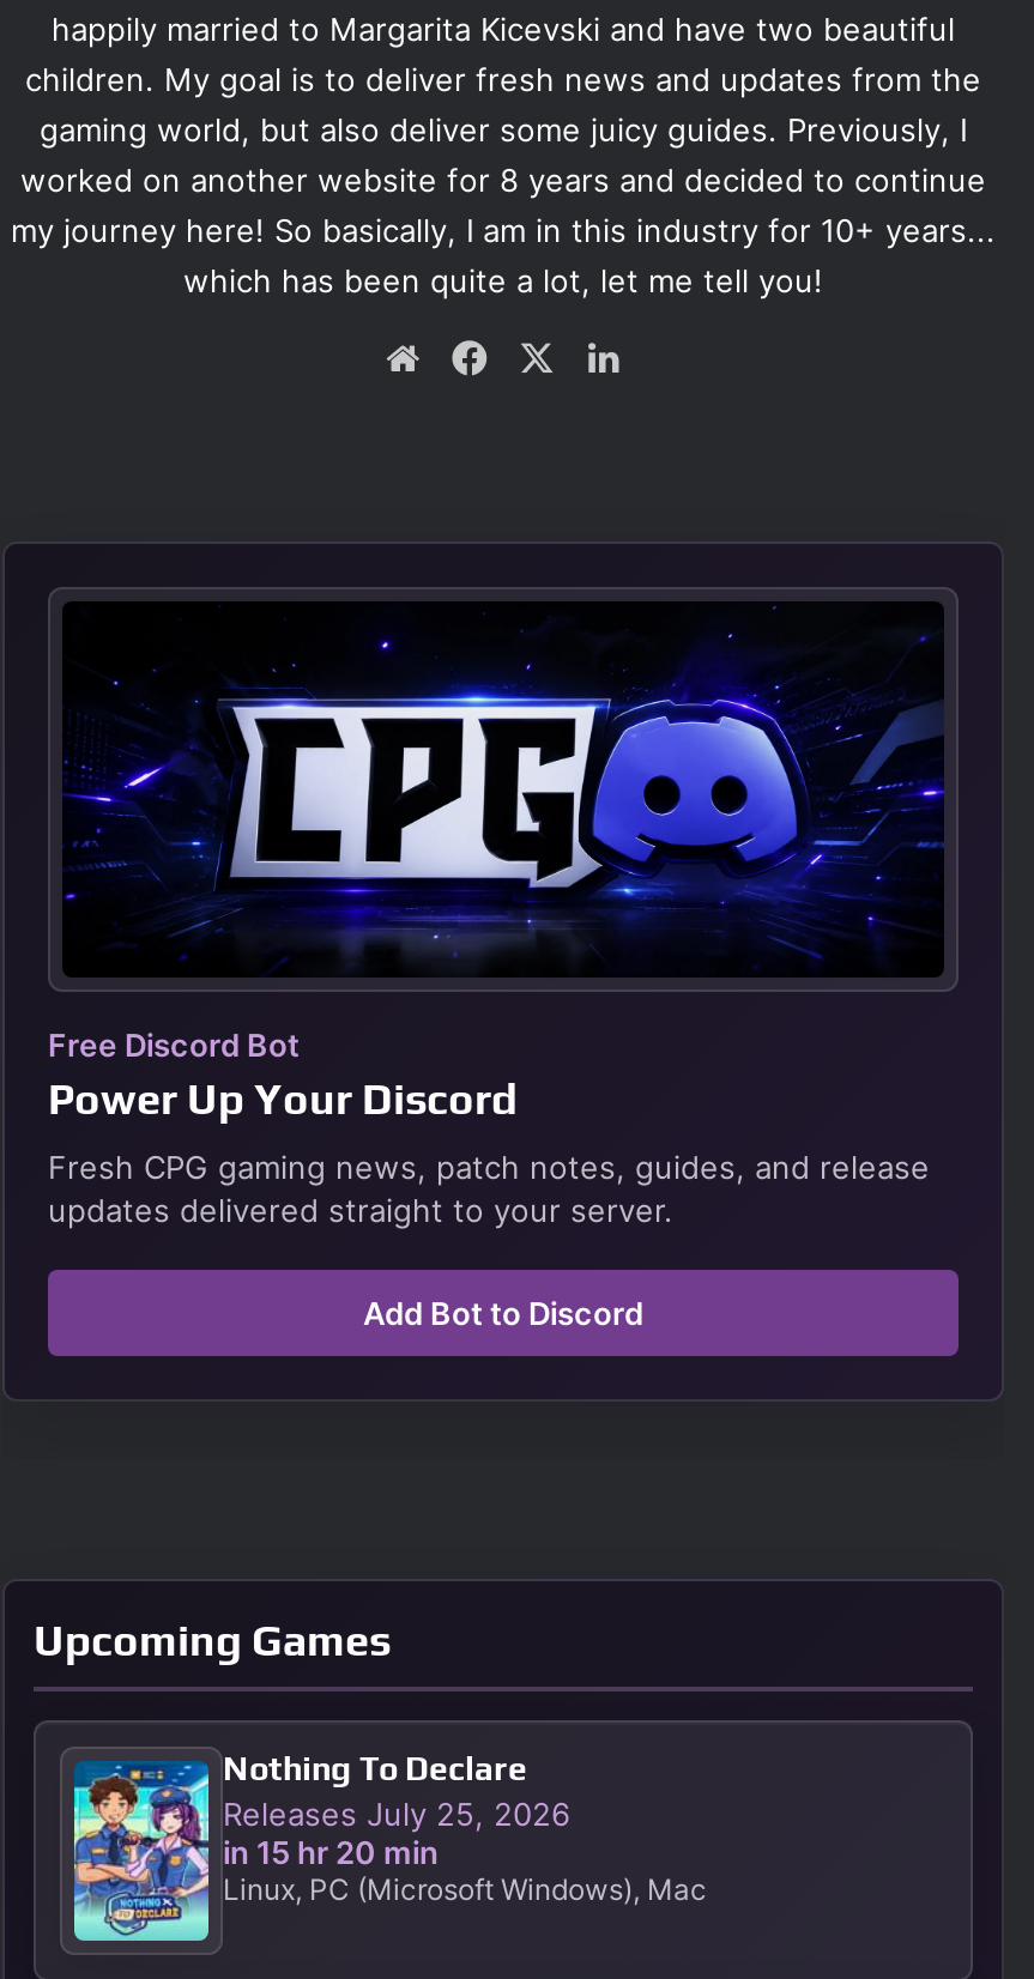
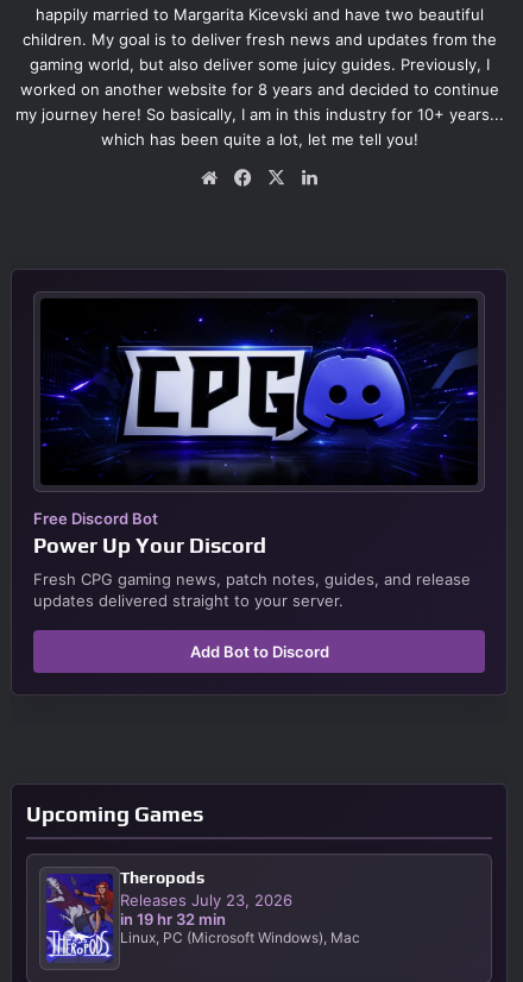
[72,1750,570,1943] [image] | Nothing To Declare | Releases July 25, 2026 | in 15 hr 20 min -> [45,868,292,963] [image] | Theropods | Releases July 23, 2026 | in 19 hr 32 min

